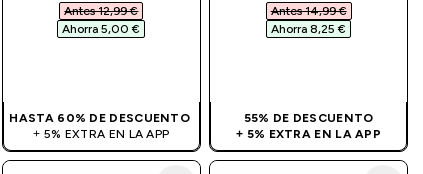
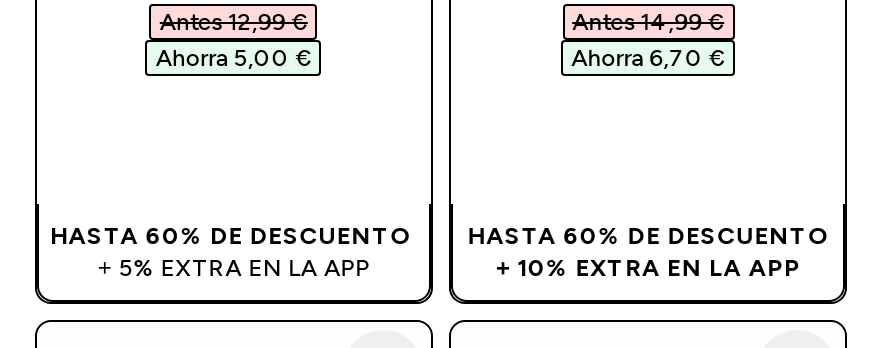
[271,22,346,36] Ahorra 8,25 € -> [571,44,725,72] Ahorra 6,70 €
[236,111,381,141] 55% DE DESCUENTO | + 5% EXTRA EN LA APP -> [468,222,829,282] HASTA 60% DE DESCUENTO | + 10% EXTRA EN LA APP

